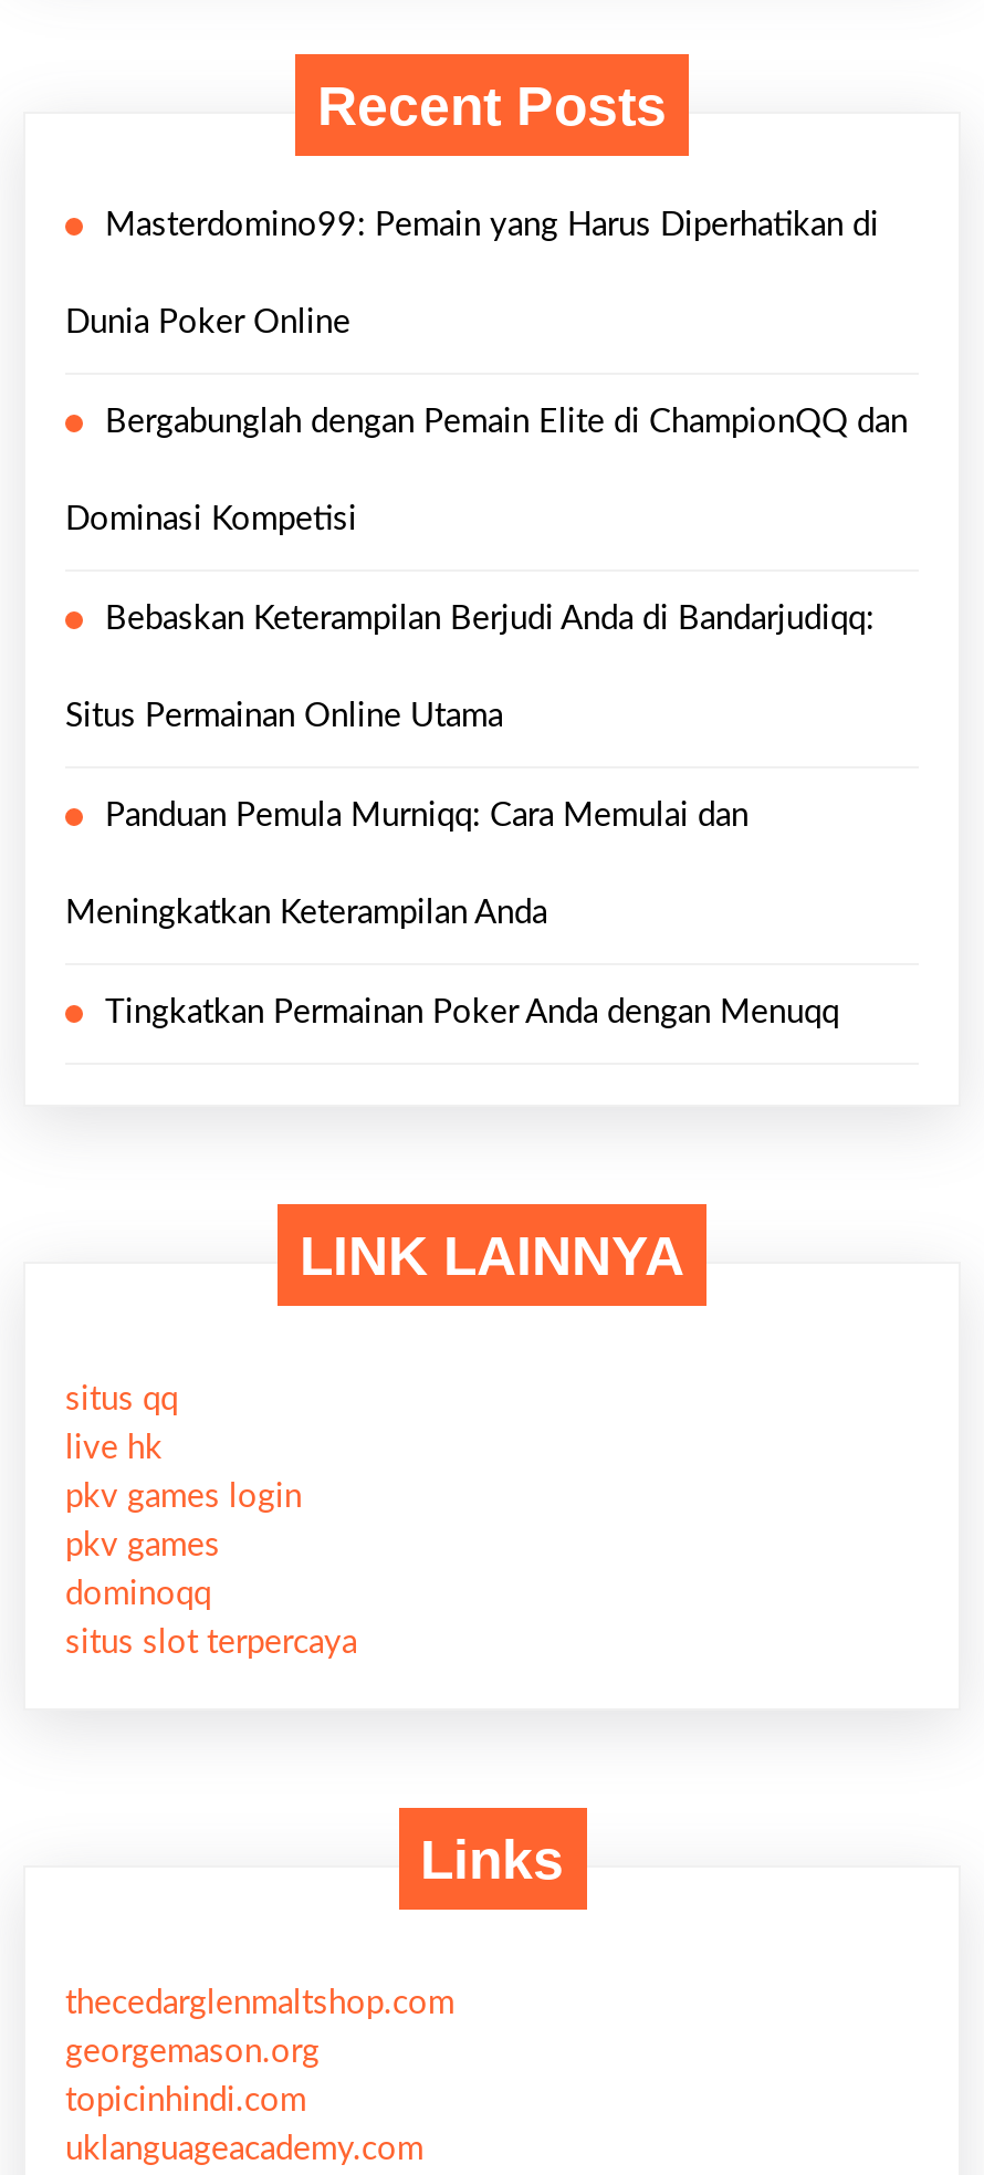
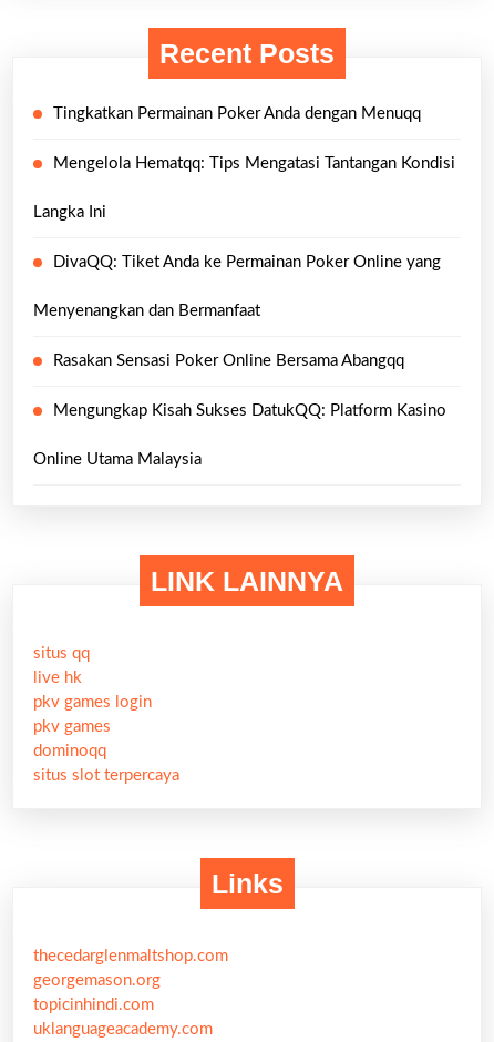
[65,209,908,929] Masterdomino99: Pemain yang Harus Diperhatikan di | Dunia Poker Online | Bergabunglah dengan Pemain Elite di ChampionQQ dan | Dominasi Kompetisi | Bebaskan Keterampilan Berjudi Anda di Bandarjudiqq: | Situs Permainan Online Utama | Panduan Pemula Murniqq: Cara Memulai dan | Meningkatkan Keterampilan Anda -> none
moved [105,996,839,1029] -> [53,105,421,122]: Tingkatkan Permainan Poker Anda dengan Menuqq
none -> [33,155,455,468] Mengelola Hematqq: Tips Mengatasi Tantangan Kondisi | Langka Ini | DivaQQ: Tiket Anda ke Permainan Poker Online yang | Menyenangkan dan Bermanfaat | Rasakan Sensasi Poker Online Bersama Abangqq | Mengungkap Kisah Sukses DatukQQ: Platform Kasino | Online Utama Malaysia

